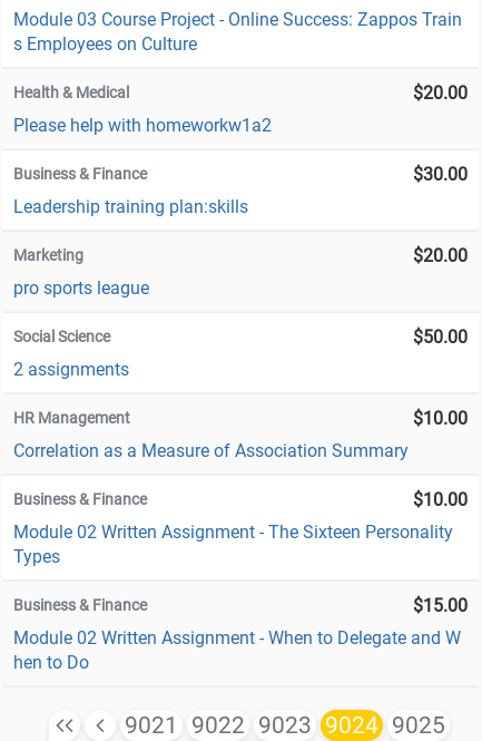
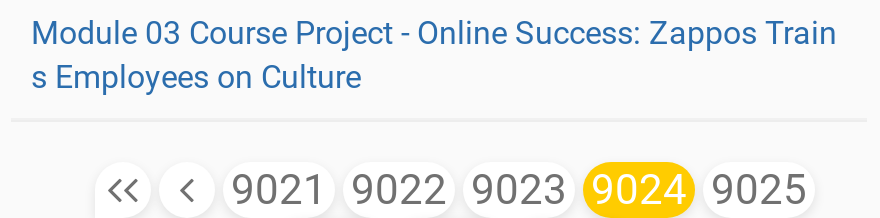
[13,82,468,104] $20.00 | Health & Medical -> none
[13,115,272,136] Please help with homeworkw1a2 -> none
[13,164,468,185] $30.00 | Business & Finance -> none
[13,196,248,217] Leadership training plan:skills -> none
[13,245,468,266] $20.00 | Marketing -> none
[13,277,149,299] pro sports league -> none
[13,326,468,348] $50.00 | Social Science -> none
[13,359,129,380] 2 assignments -> none
[13,408,468,429] $10.00 | HR Management -> none
[13,440,409,461] Correlation as a Measure of Association Summary -> none
[13,489,468,510] $10.00 | Business & Finance -> none
[13,521,453,567] Module 02 Written Assignment - The Sixteen Personality | Types -> none
[13,595,468,616] $15.00 | Business & Finance -> none
[13,627,461,673] Module 02 Written Assignment - When to Delegate and W | hen to Do -> none

